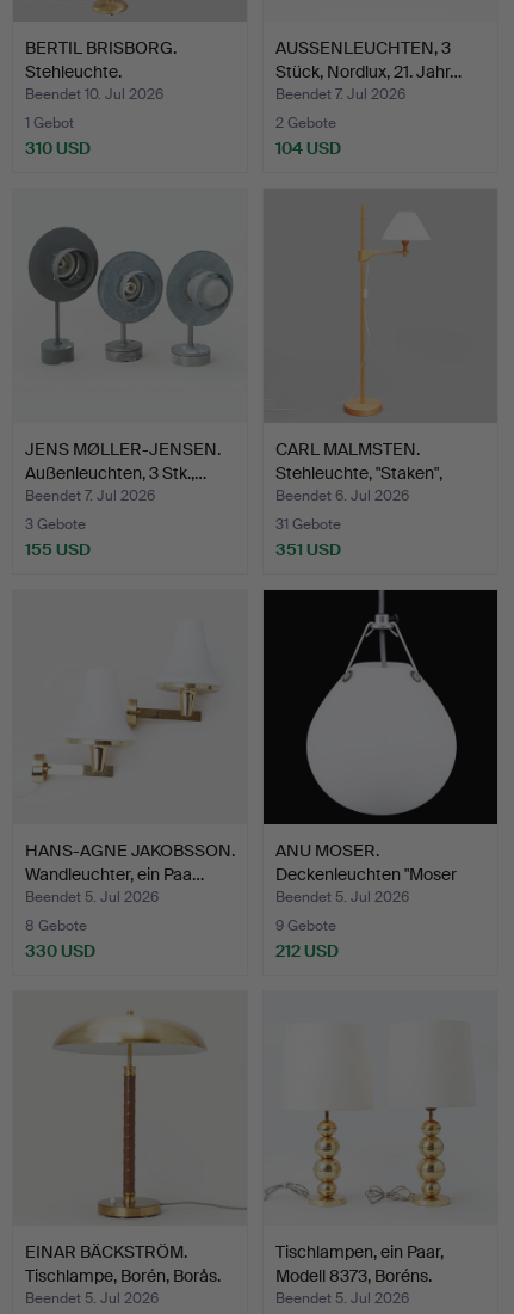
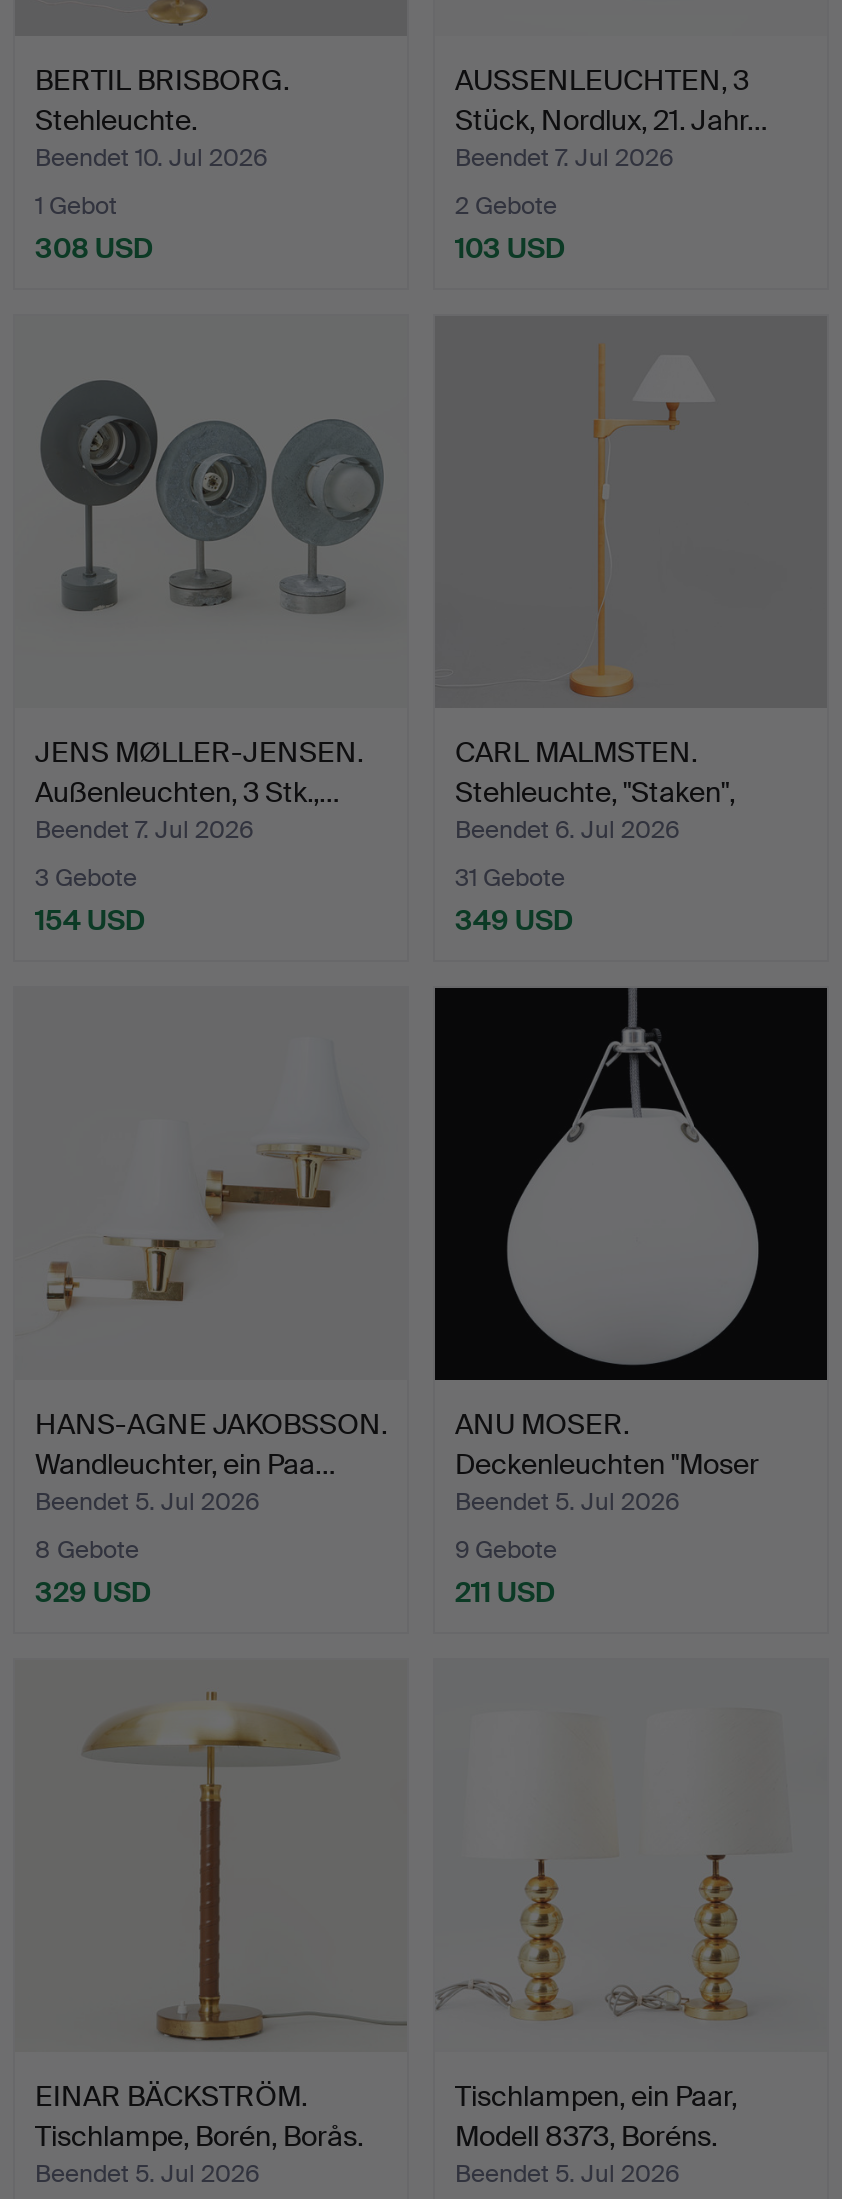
[25,137,91,159] 310 USD -> [35,230,153,266] 308 USD
[275,137,341,159] 104 USD -> [455,230,565,266] 103 USD
[25,539,91,560] 155 USD -> [35,902,145,938] 154 USD
[275,539,341,560] 351 USD -> [455,902,573,938] 349 USD
[25,940,95,961] 330 USD -> [35,1574,151,1610] 329 USD
[275,940,339,961] 212 USD -> [455,1574,555,1610] 211 USD

